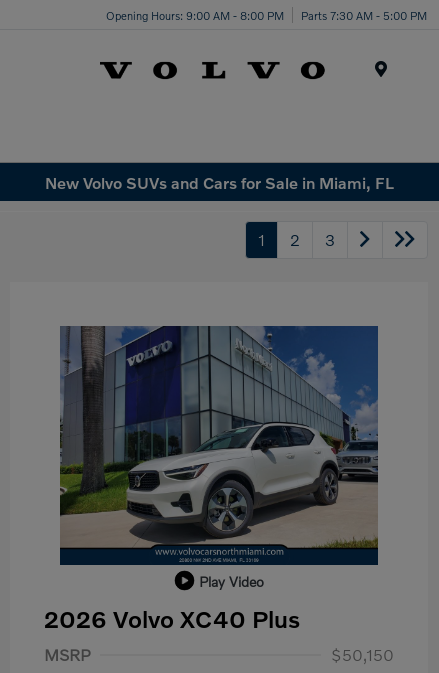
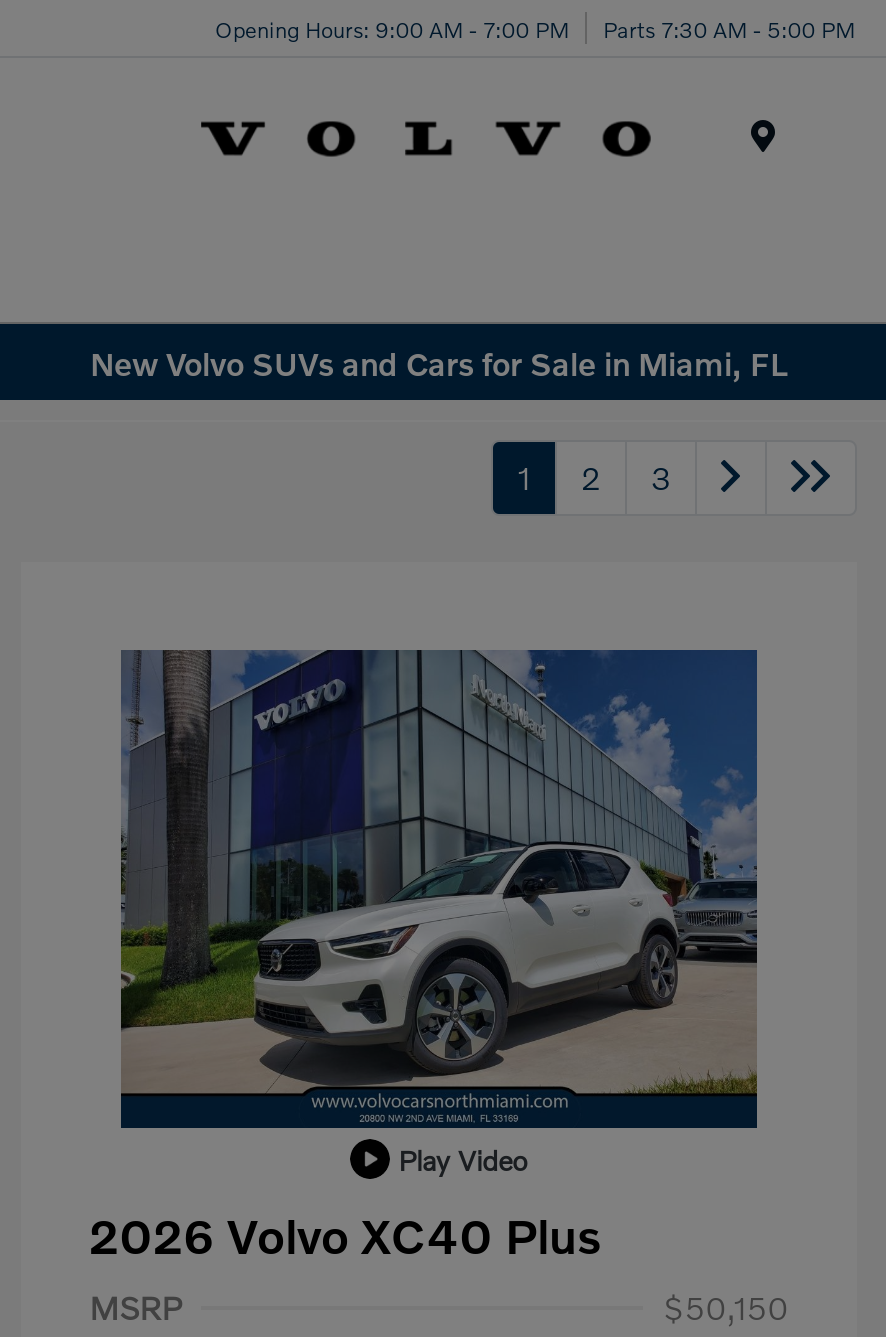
[106,7,284,21] Opening Hours: 9:00 AM - 8:00 PM -> [215,13,569,41] Opening Hours: 9:00 AM - 7:00 PM

